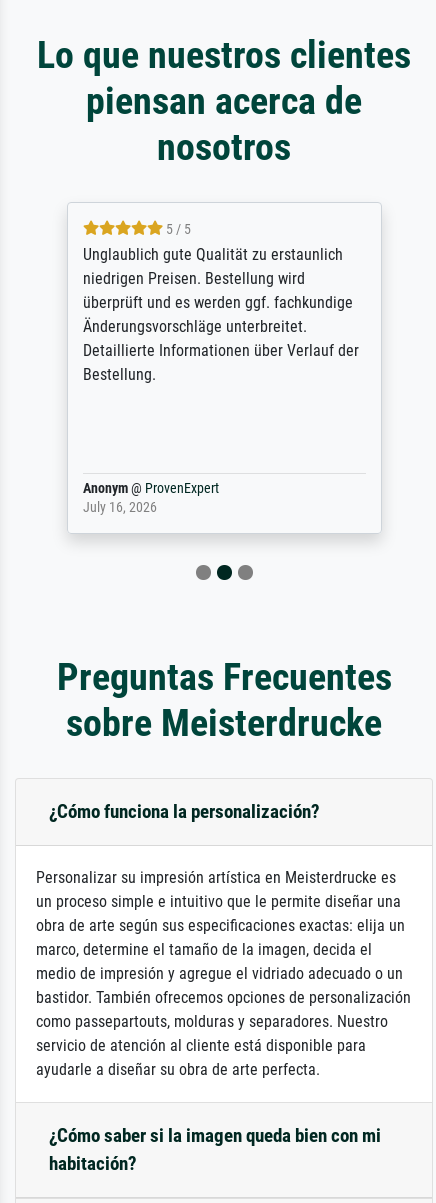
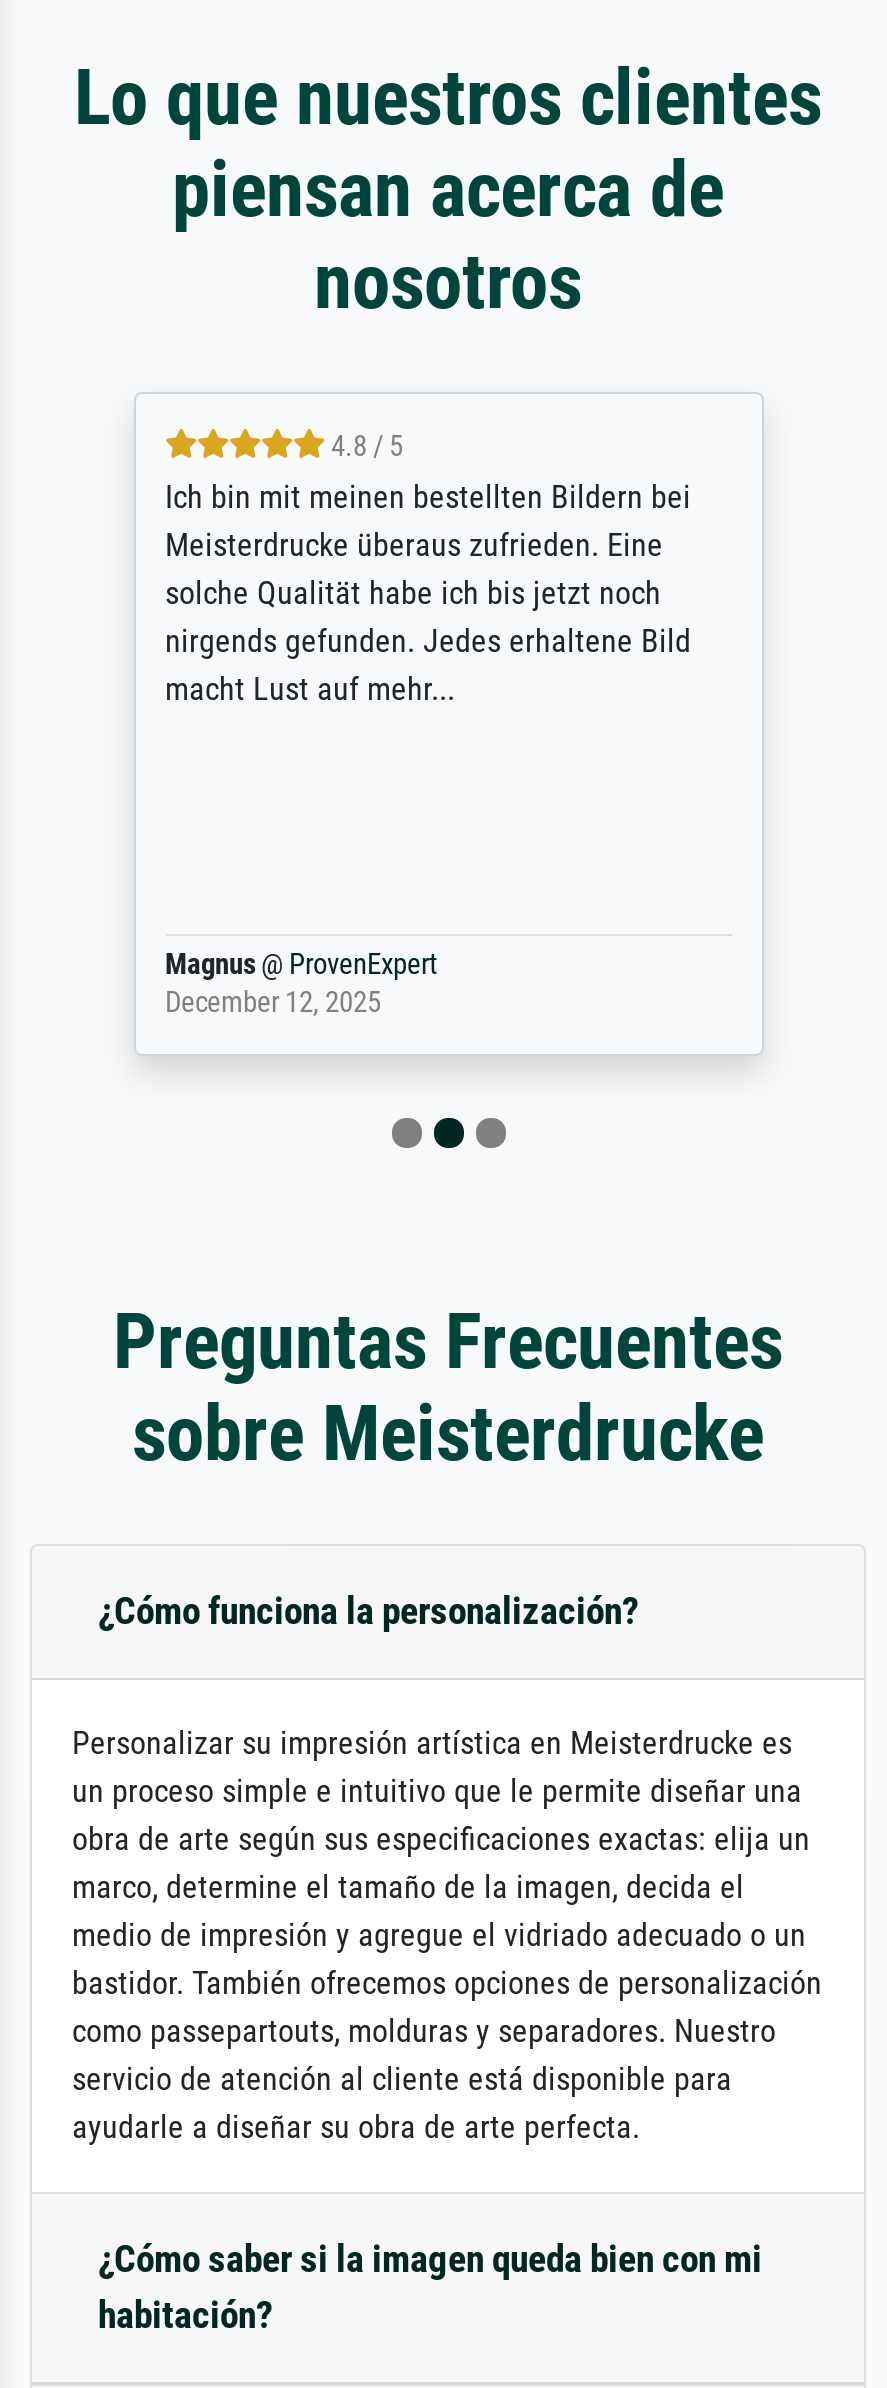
[82,221,358,384] 5 / 5 | Unglaublich gute Qualität zu erstaunlich | niedrigen Preisen. Bestellung wird | überprüft und es werden ggf. fachkundige | Änderungsvorschläge unterbreitet. | Detaillierte Informationen über Verlauf der | Bestellung. -> [165,430,691,708] 4.8 / 5 | Ich bin mit meinen bestellten Bildern bei | Meisterdrucke überaus zufrieden. Eine | solche Qualität habe ich bis jetzt noch | nirgends gefunden. Jedes erhaltene Bild | macht Lust auf mehr...
[82,480,218,516] Anonym @ ProvenExpert | July 16, 2026 -> [165,948,437,1020] Magnus @ ProvenExpert | December 12, 2025

